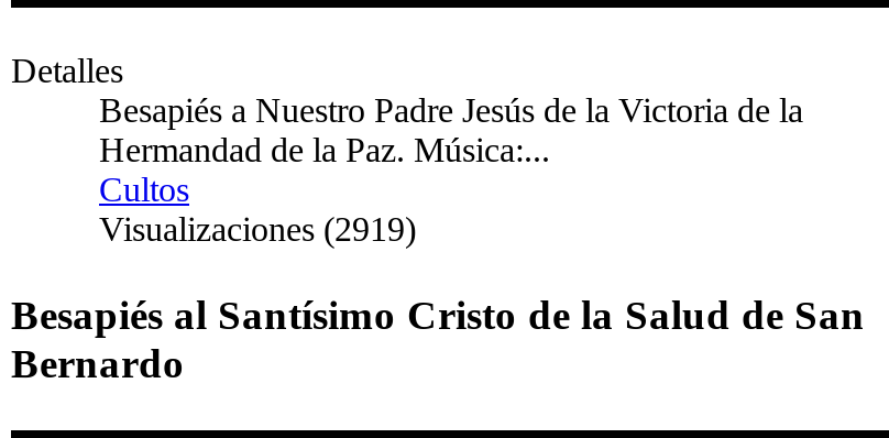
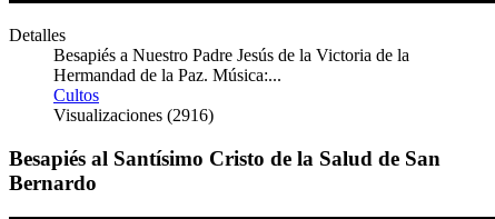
[99,210,416,248] Visualizaciones (2919) -> [53,106,214,125] Visualizaciones (2916)

